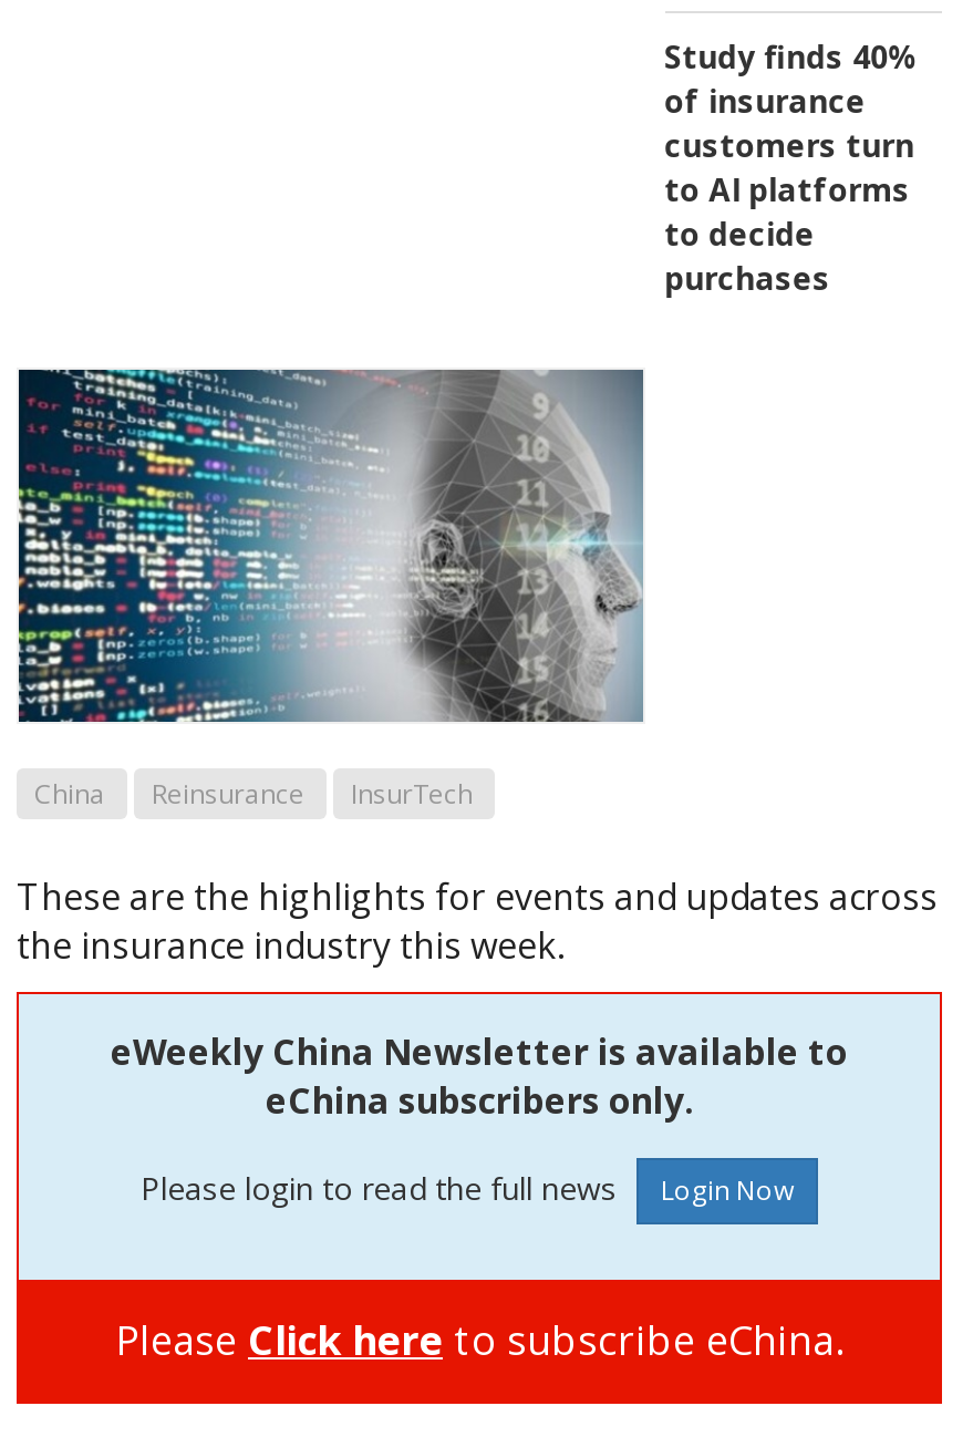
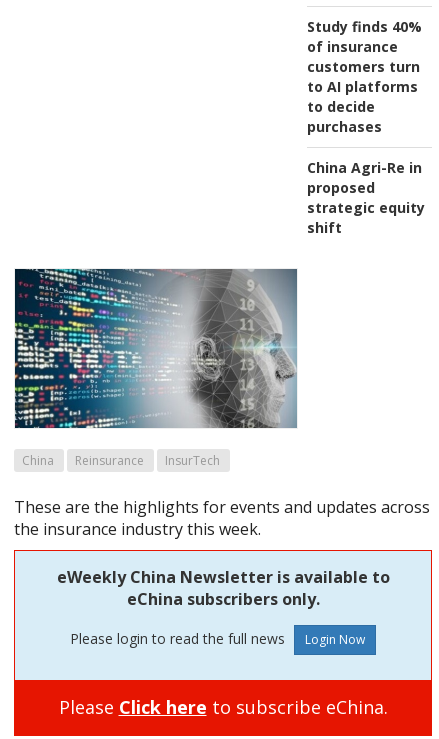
none -> [307,158,425,237] China Agri-Re in | proposed | strategic equity | shift

